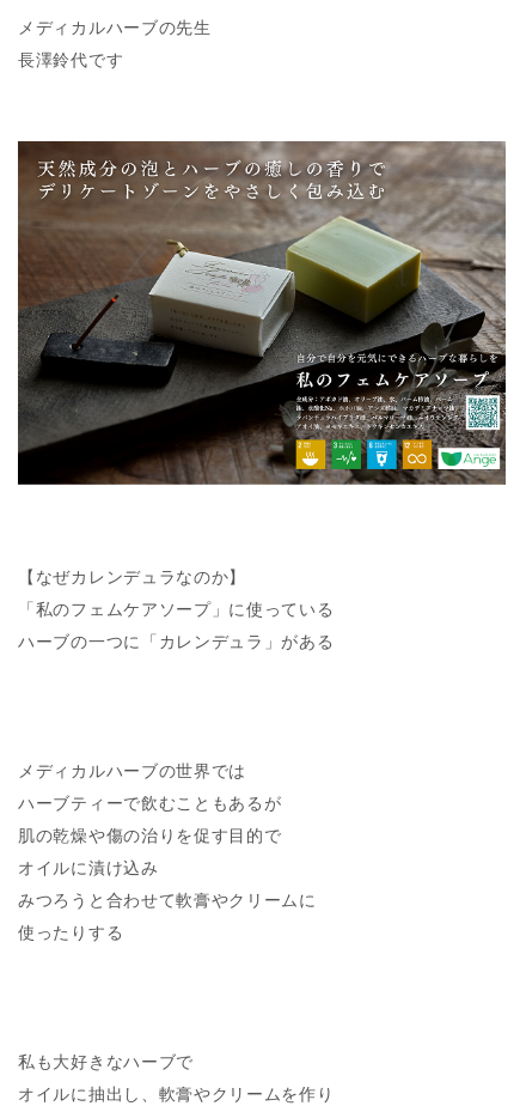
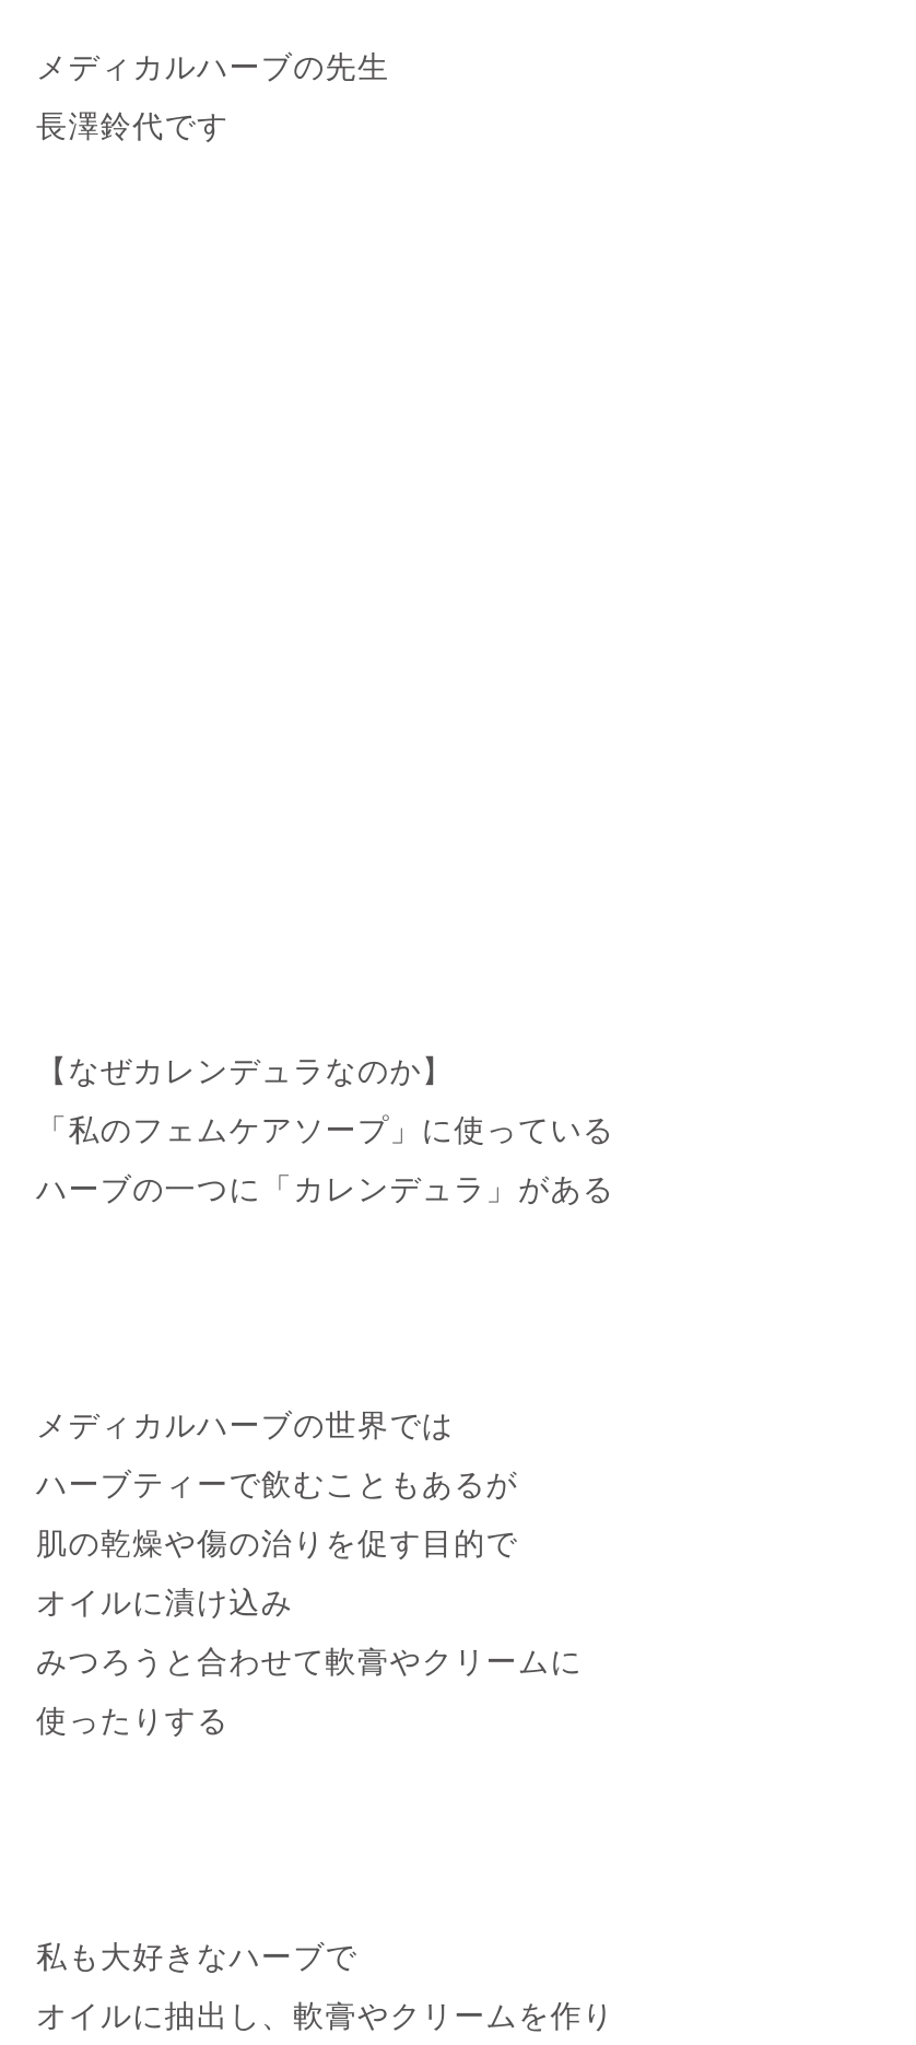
[17,140,507,486] [image] -> none

